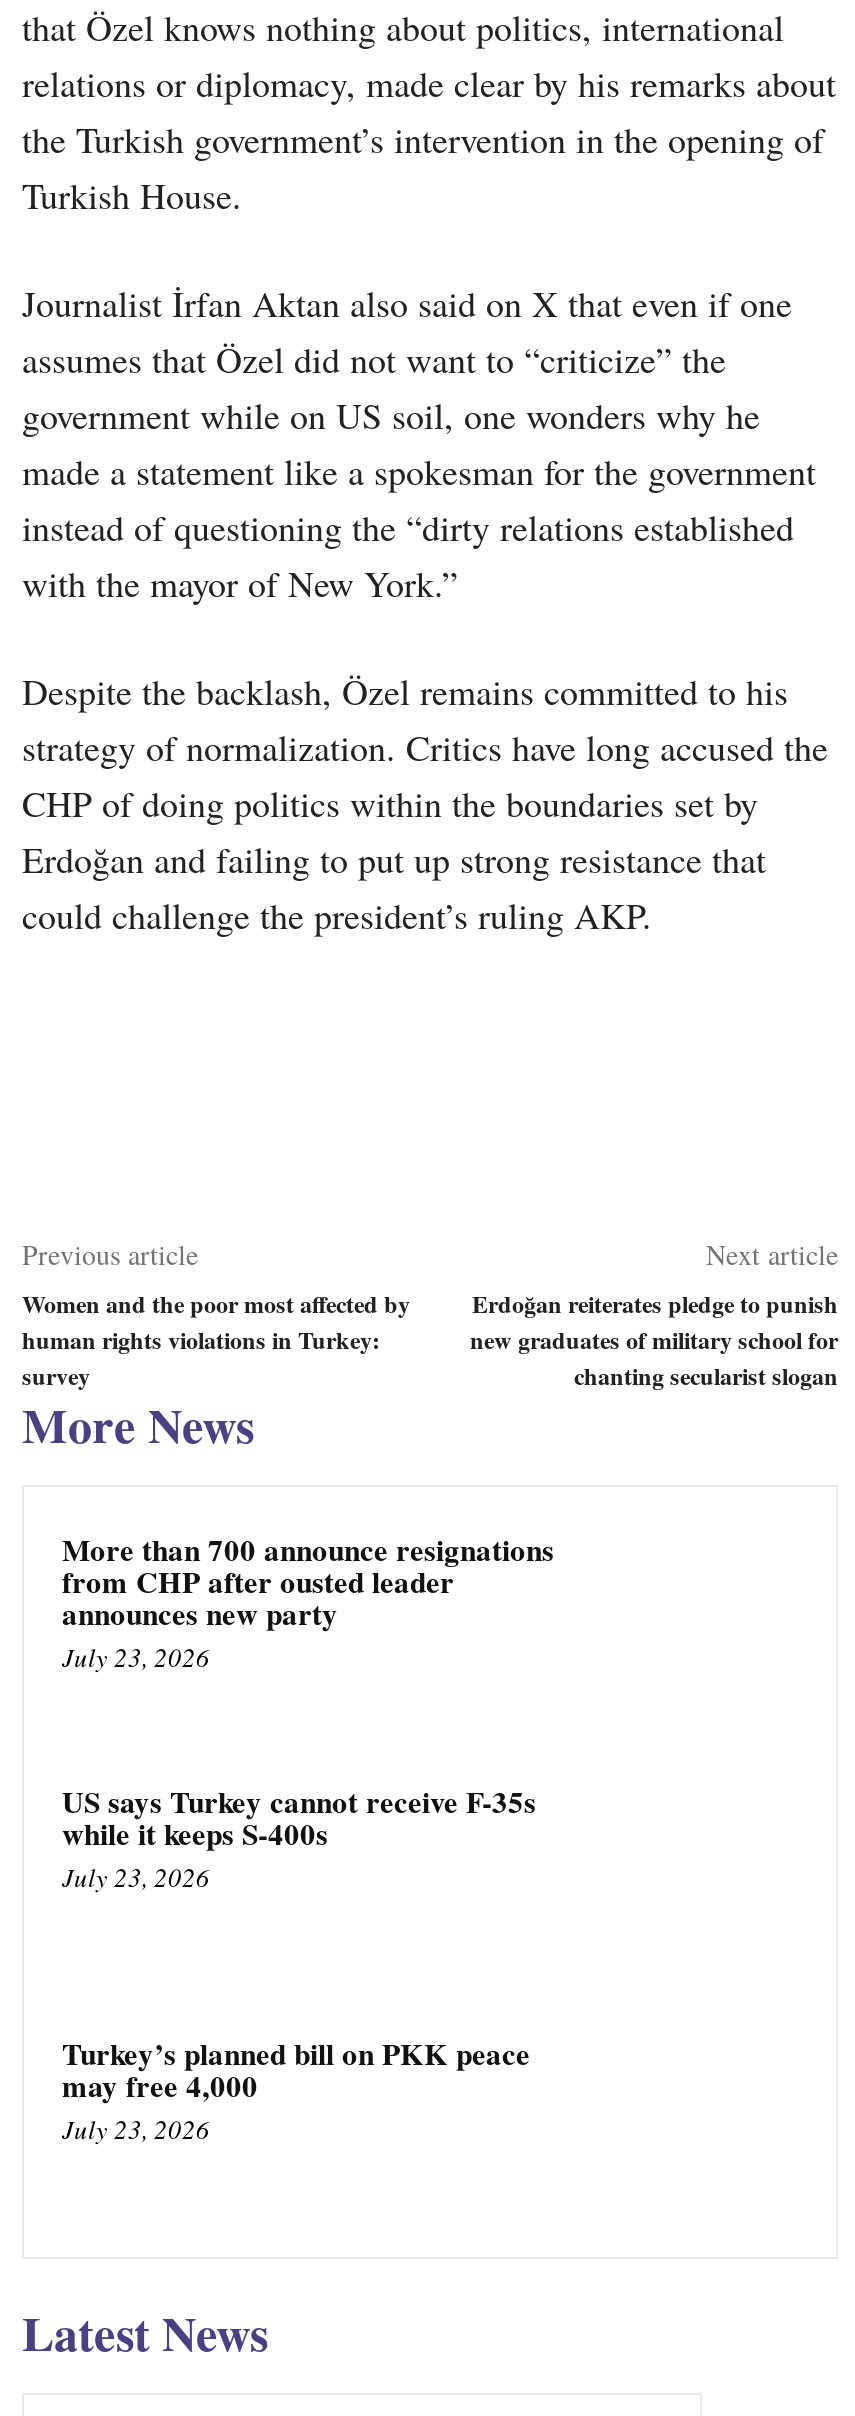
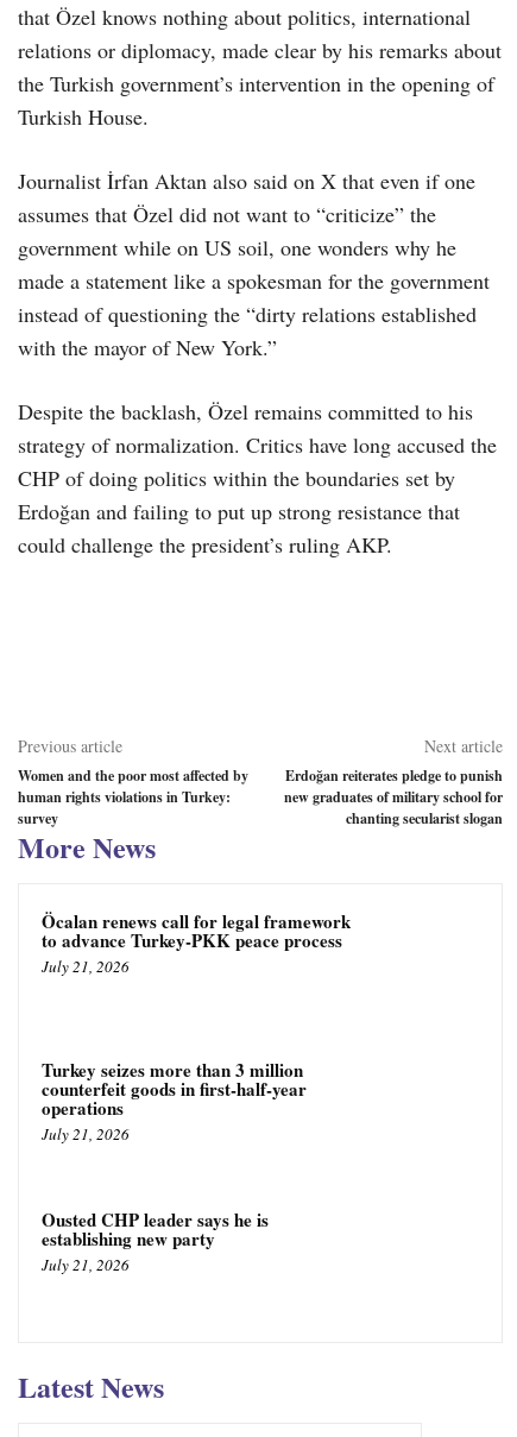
[62,1527,554,1675] More than 700 announce resignations | from CHP after ousted leader | announces new party | July 23, 2026 -> [42,908,351,977] Öcalan renews call for legal framework | to advance Turkey-PKK peace process | July 21, 2026
[62,1779,536,1895] US says Turkey cannot receive F-35s | while it keeps S-400s | July 23, 2026 -> [42,1057,307,1145] Turkey seizes more than 3 million | counterfeit goods in first-half-year | operations | July 21, 2026
[62,2030,530,2146] Turkey’s planned bill on PKK peace | may free 4,000 | July 23, 2026 -> [42,1206,269,1275] Ousted CHP leader says he is | establishing new party | July 21, 2026

